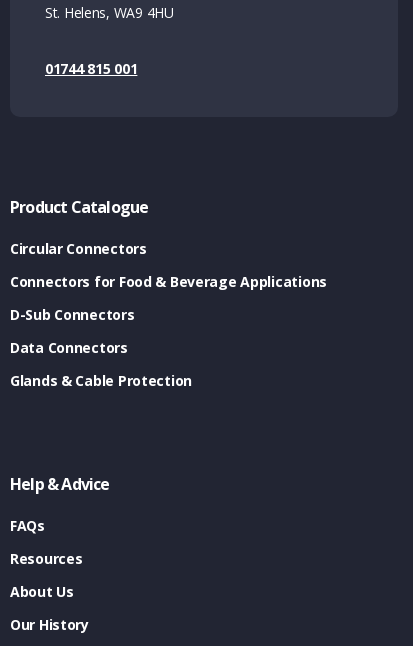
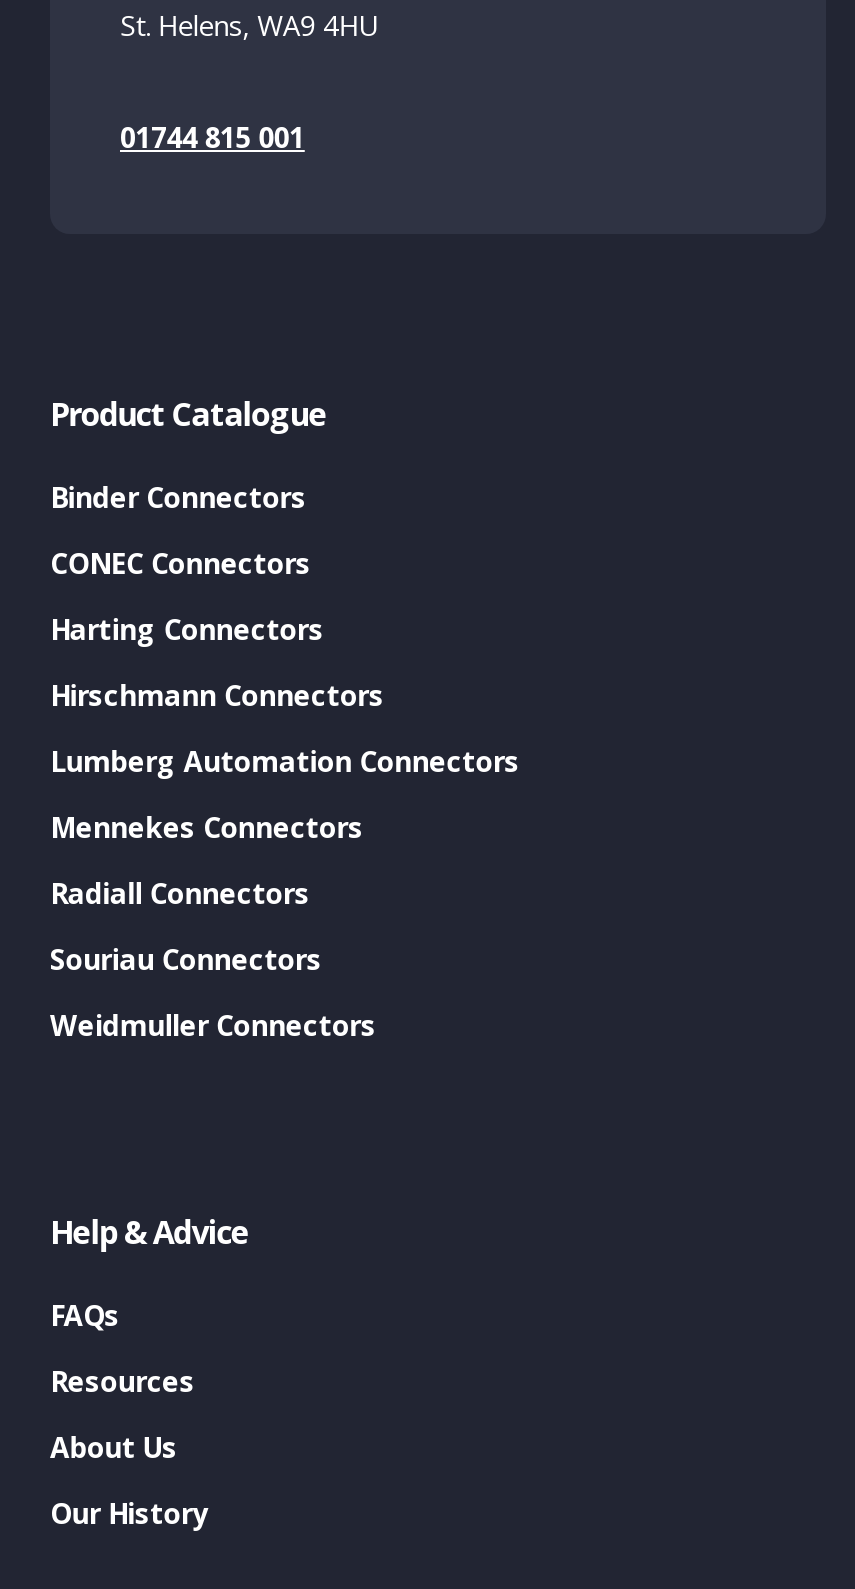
[10,239,327,390] Circular Connectors | Connectors for Food & Beverage Applications | D-Sub Connectors | Data Connectors | Glands & Cable Protection -> [50,479,520,1045] Binder Connectors | CONEC Connectors | Harting Connectors | Hirschmann Connectors | Lumberg Automation Connectors | Mennekes Connectors | Radiall Connectors | Souriau Connectors | Weidmuller Connectors

